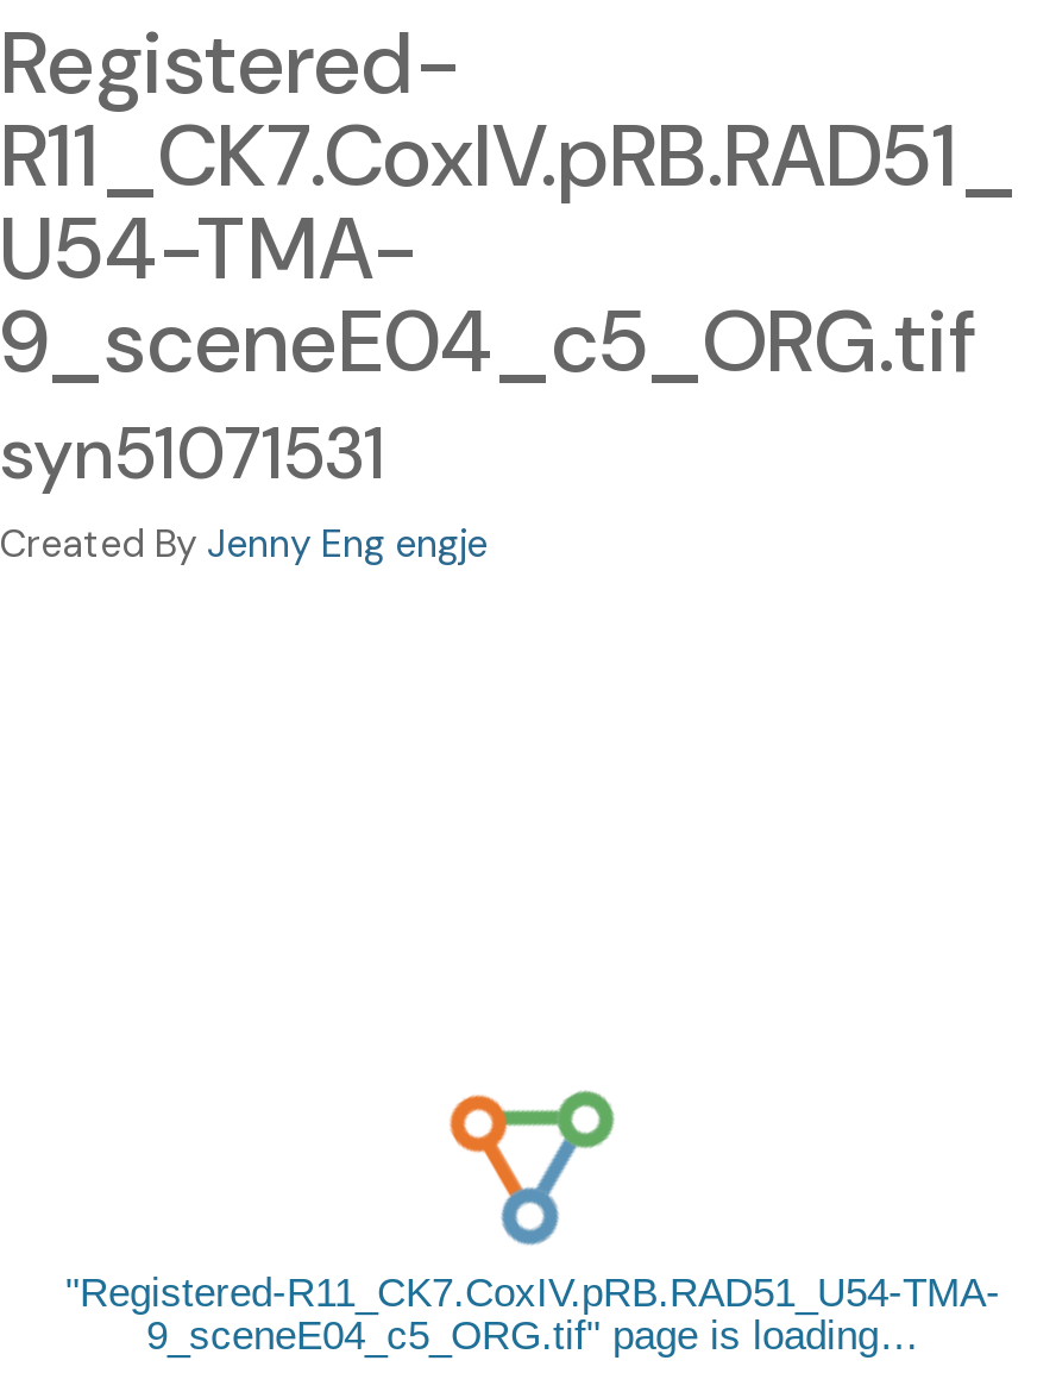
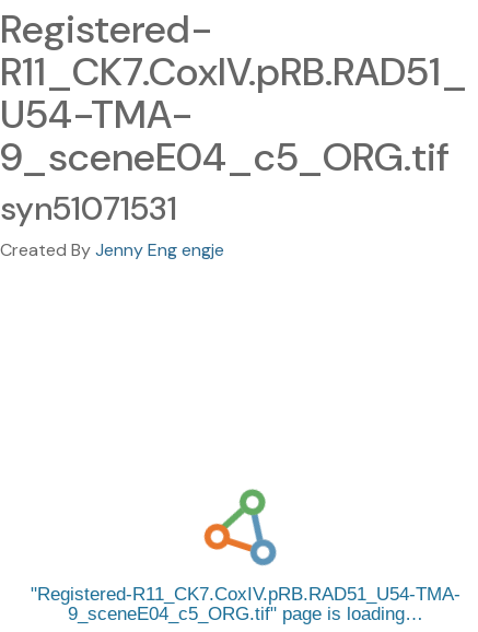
[442,1064,616,1247] [image] -> [202,488,282,572] [image]

